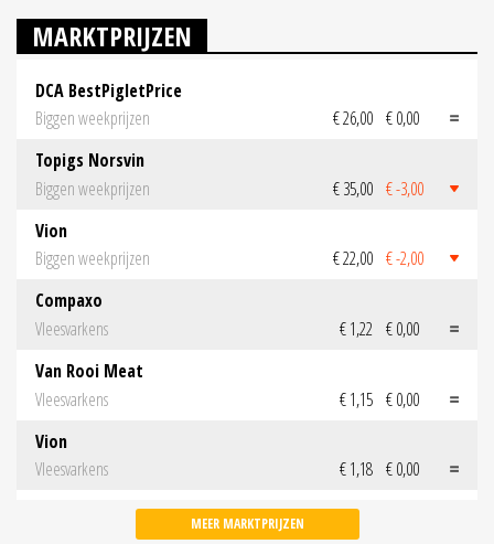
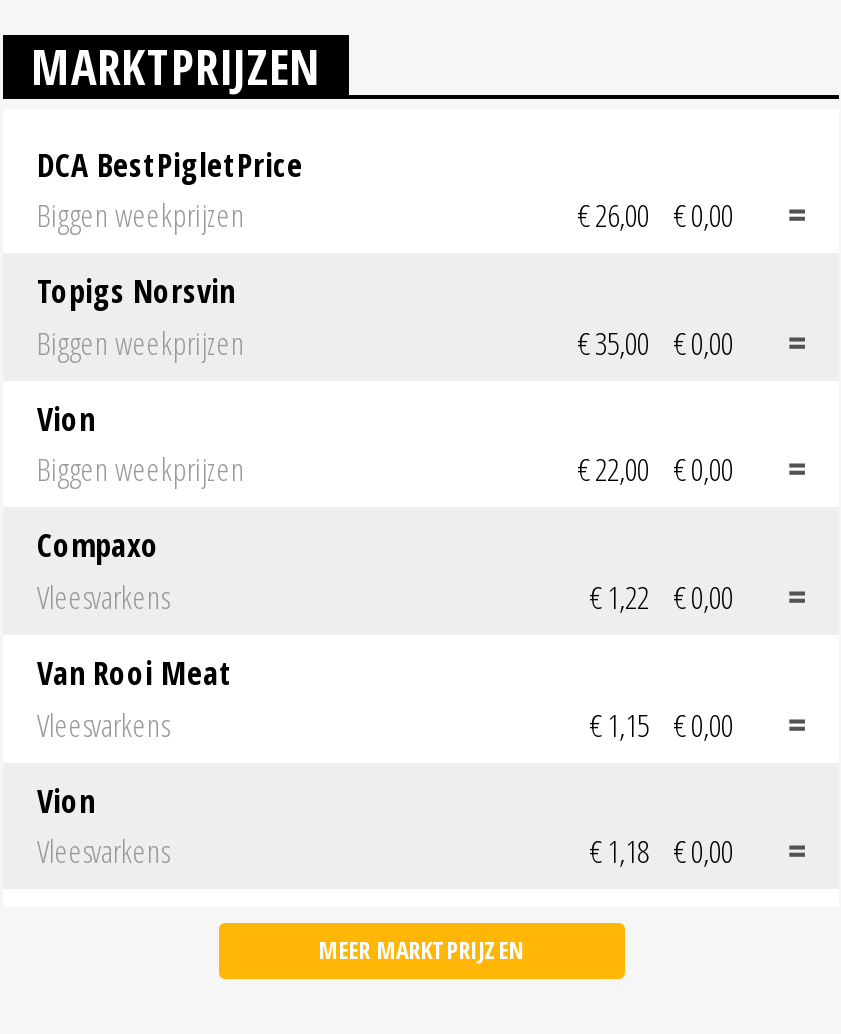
[333,176,423,201] € 35,00 € -3,00 -> [577,321,733,365] € 35,00 € 0,00
[333,247,423,271] € 22,00 € -2,00 -> [577,448,733,492] € 22,00 € 0,00

